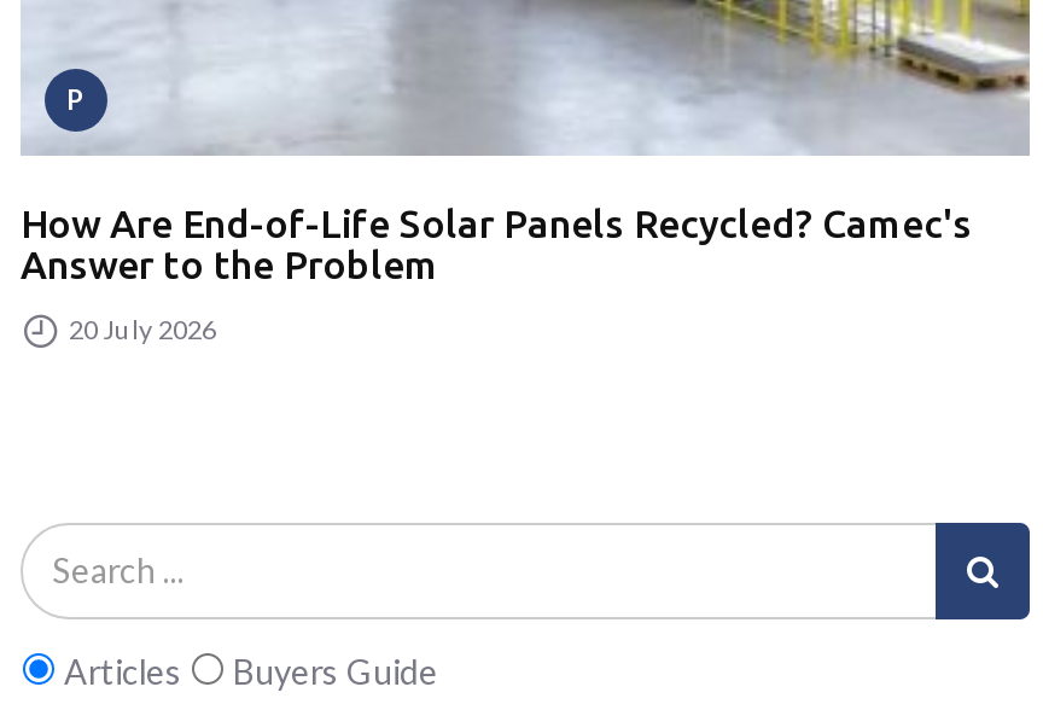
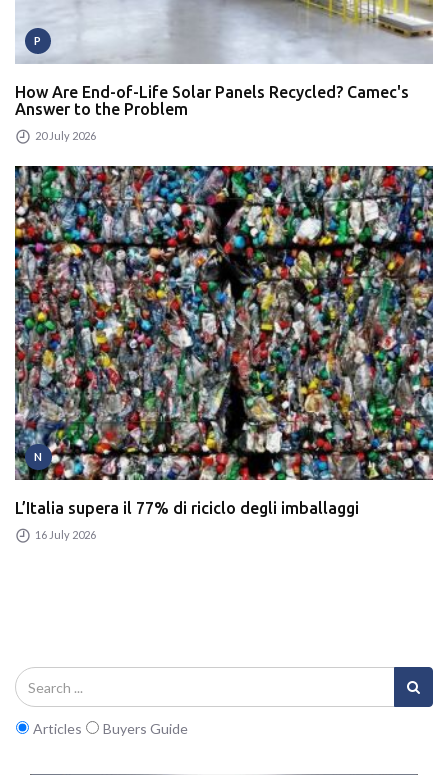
none -> [14,165,434,541] [image] | N | L’Italia supera il 77% di riciclo degli imballaggi | 16 July 2026

